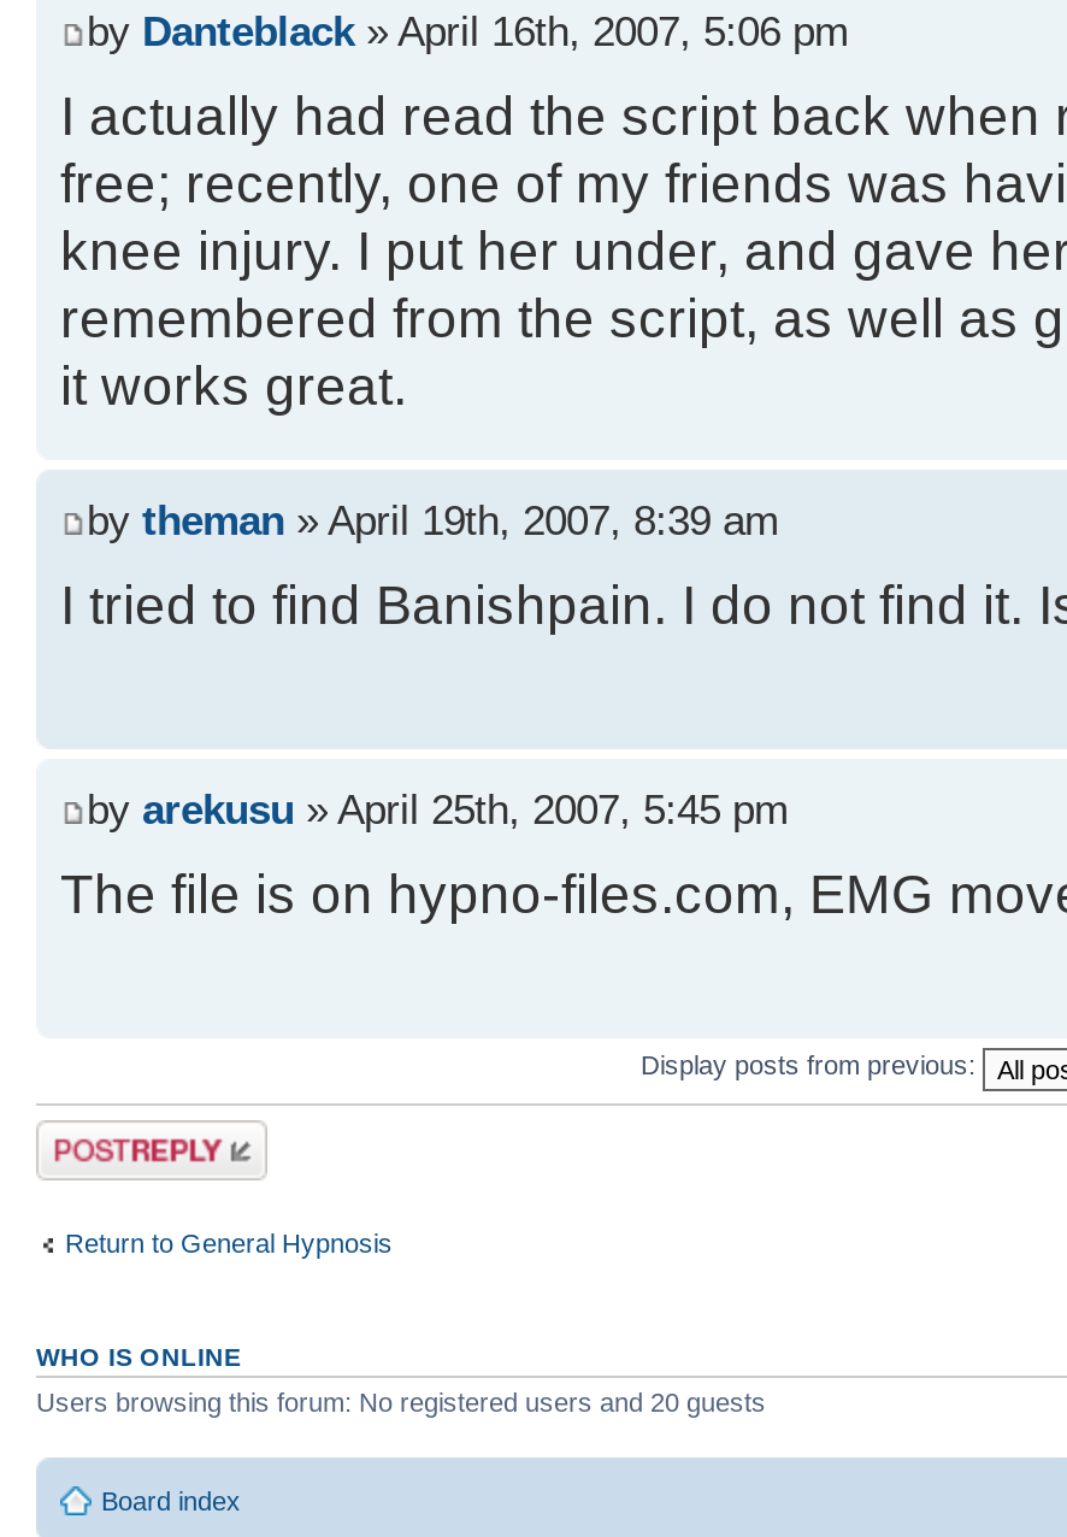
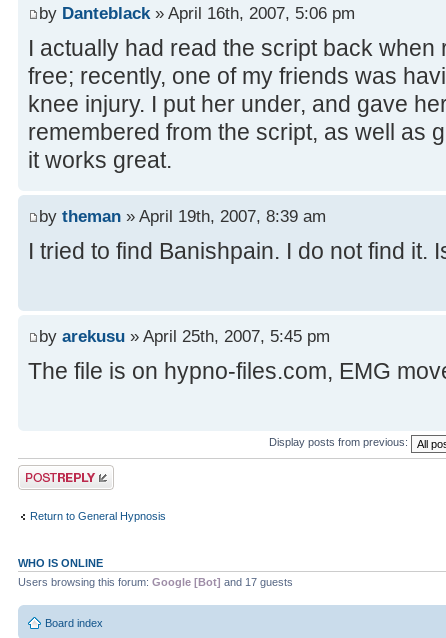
[36,1387,766,1416] Users browsing this forum: No registered users and 20 guests -> [18,576,293,588] Users browsing this forum: Google [Bot] and 17 guests

